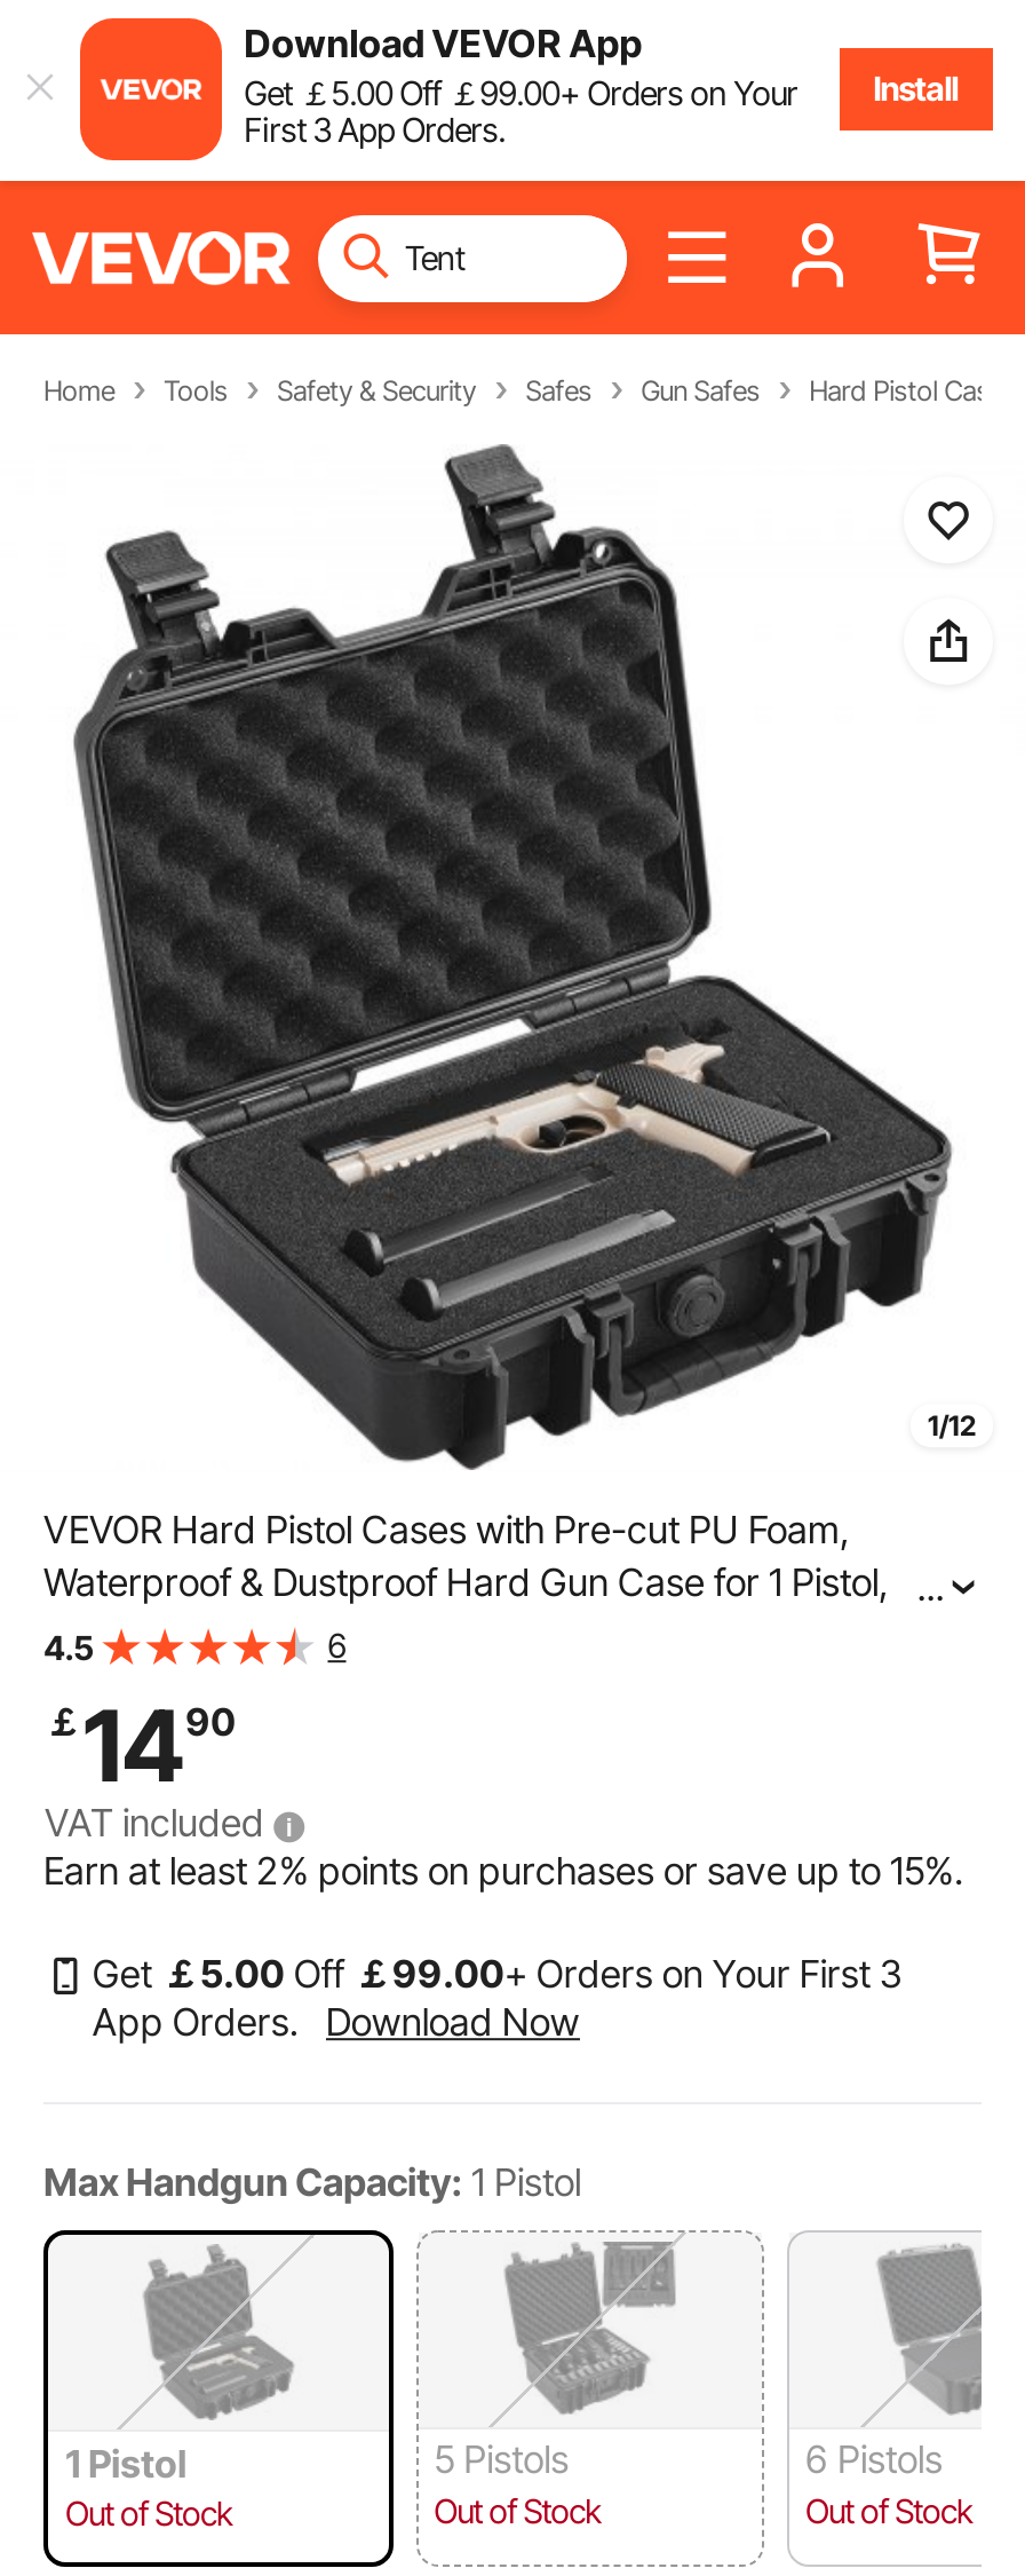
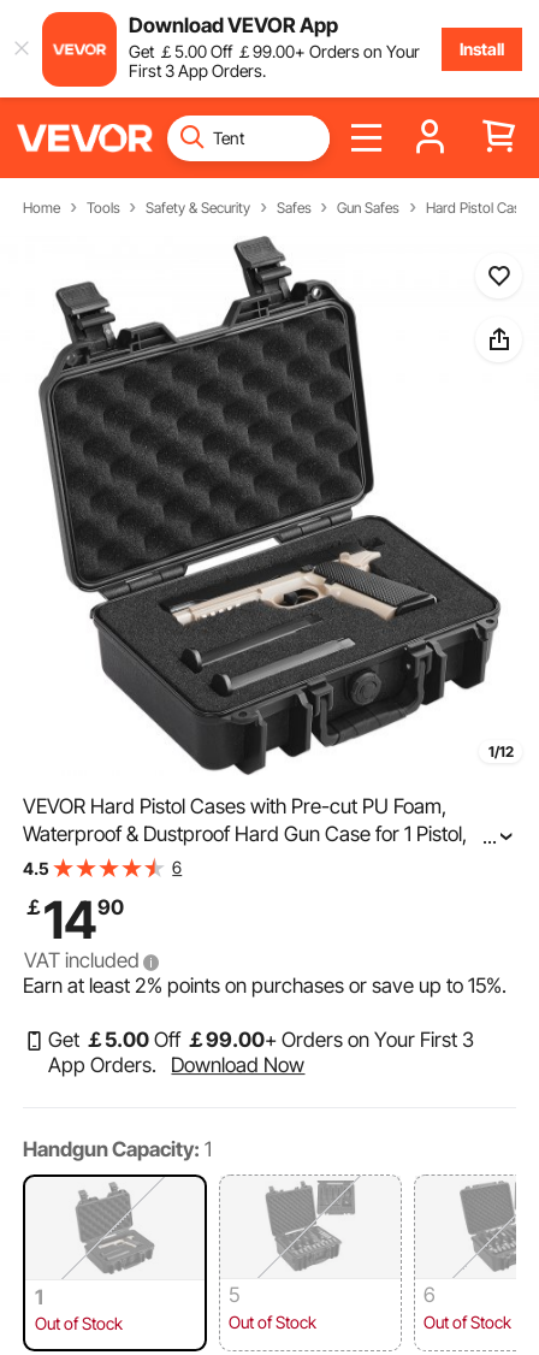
[44,2159,581,2205] Max Handgun Capacity: 1 Pistol -> [23,1137,212,1161] Handgun Capacity: 1
[65,2440,187,2486] 1 Pistol -> [34,1285,43,1309] 1
[434,2437,569,2483] 5 Pistols -> [228,1283,239,1307] 5
[806,2437,943,2483] 6 Pistols -> [424,1283,436,1307] 6

